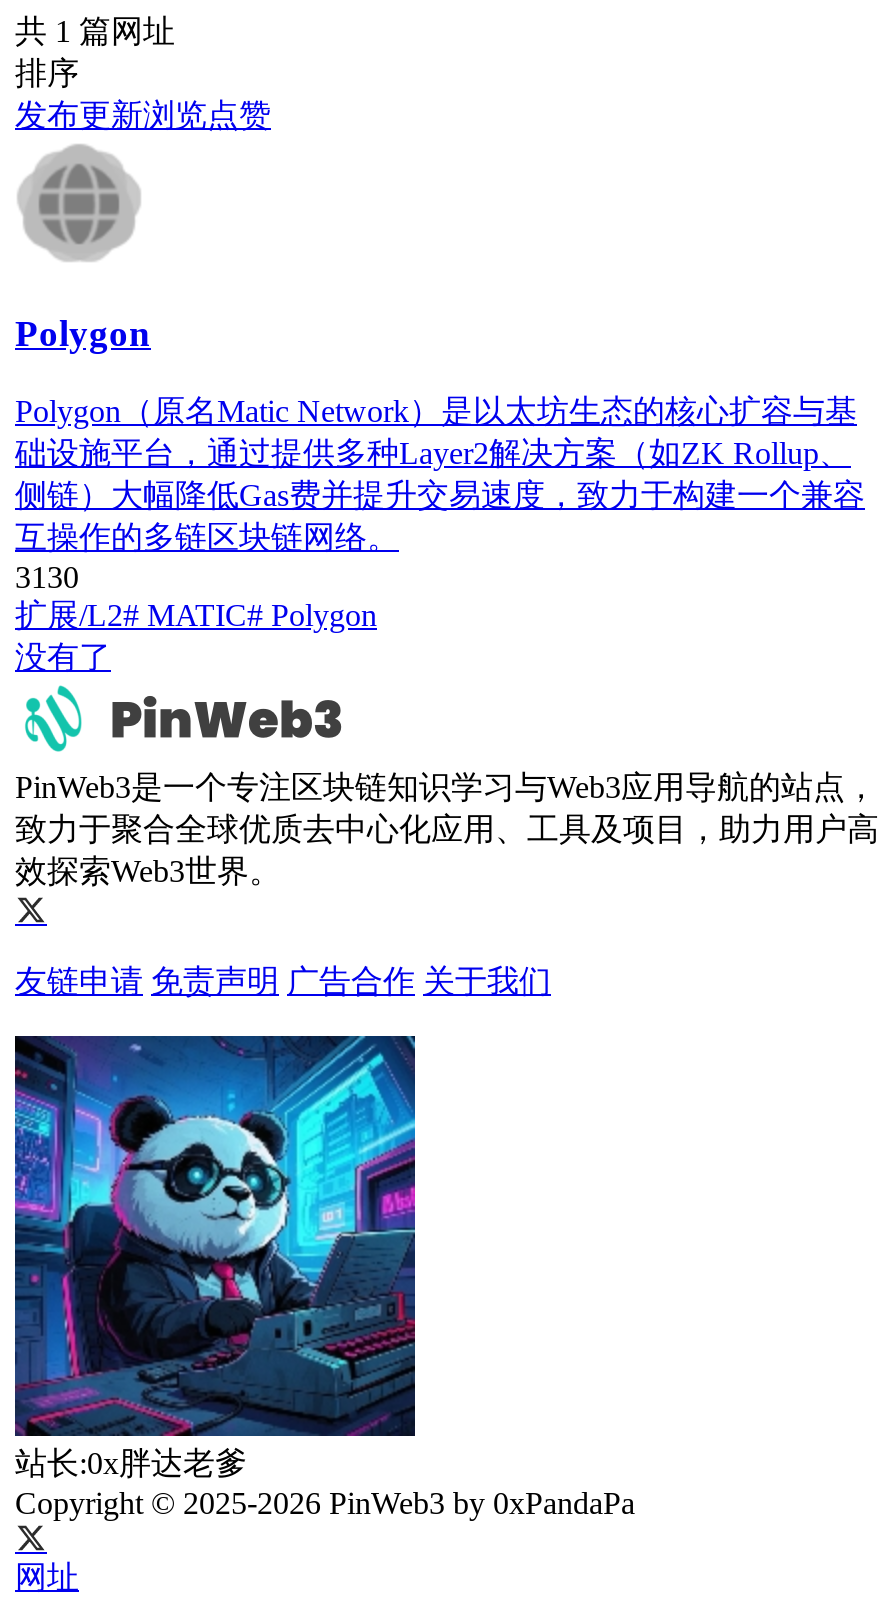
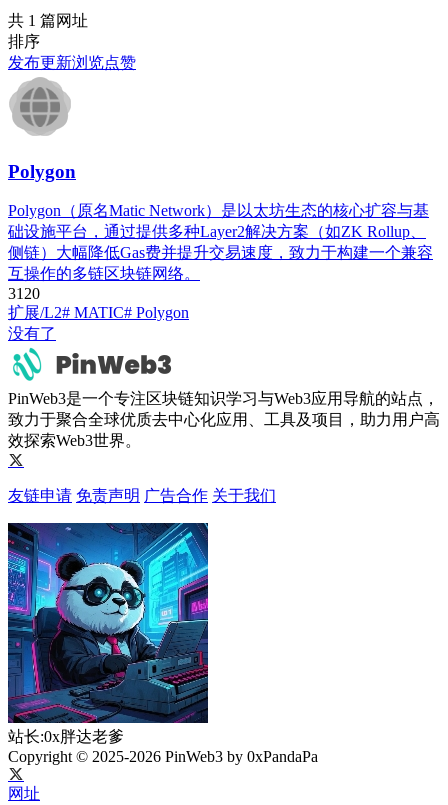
[15,561,79,595] 3130 -> [8,285,40,302] 3120

